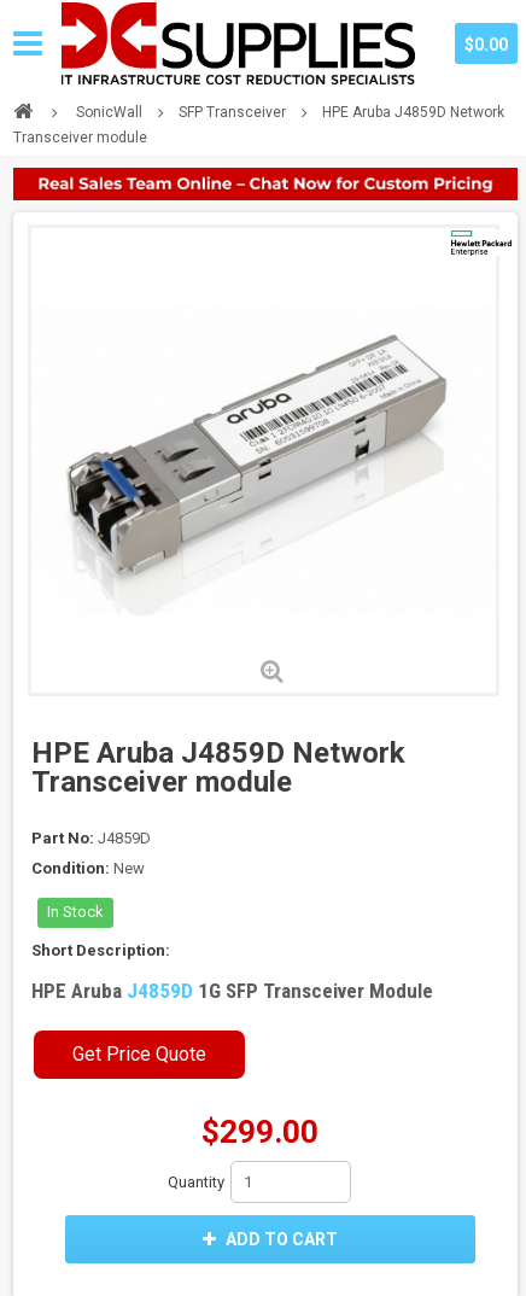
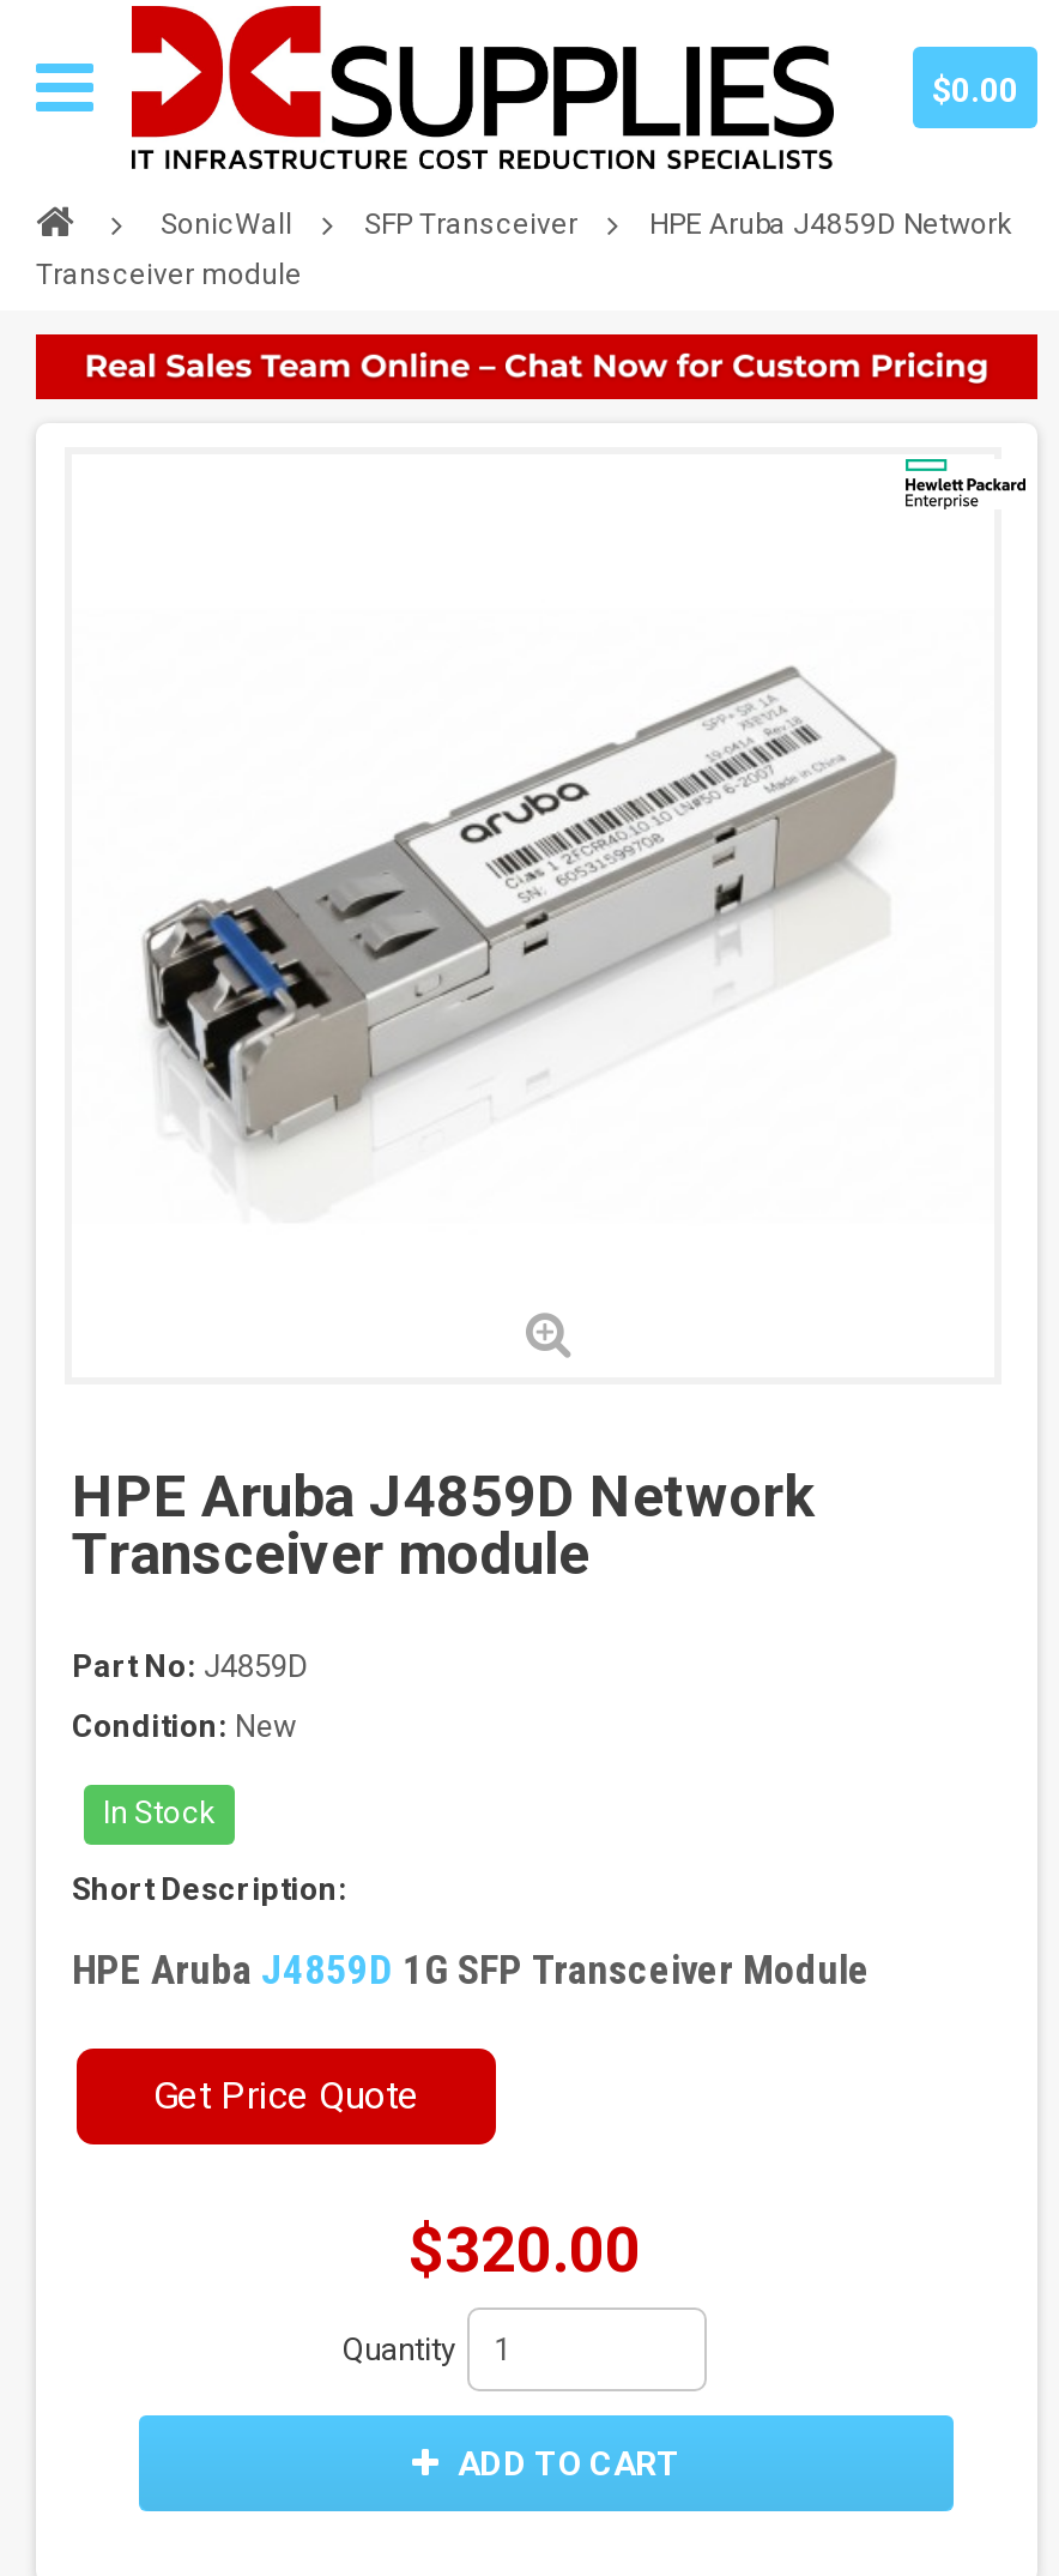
[201,1114,318,1151] $299.00 -> [409,2215,641,2287] $320.00

